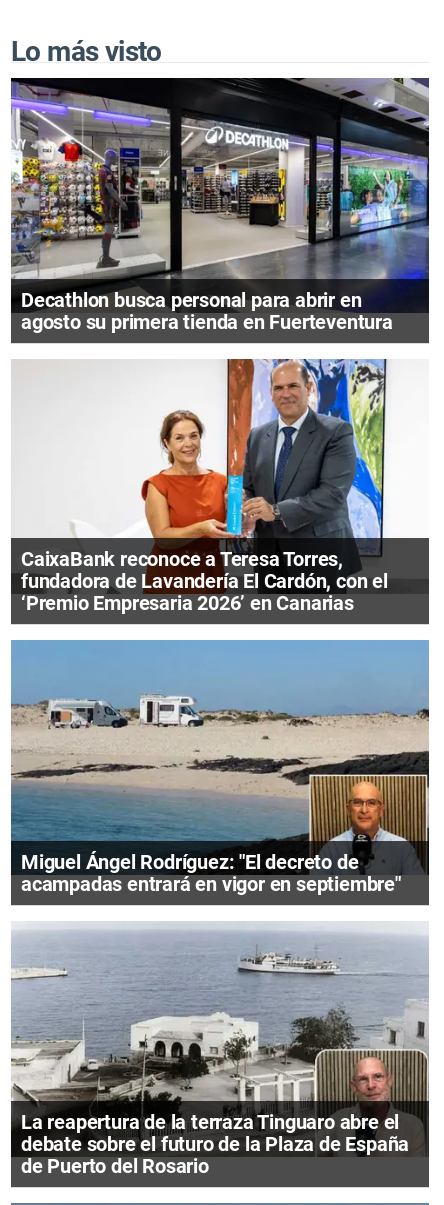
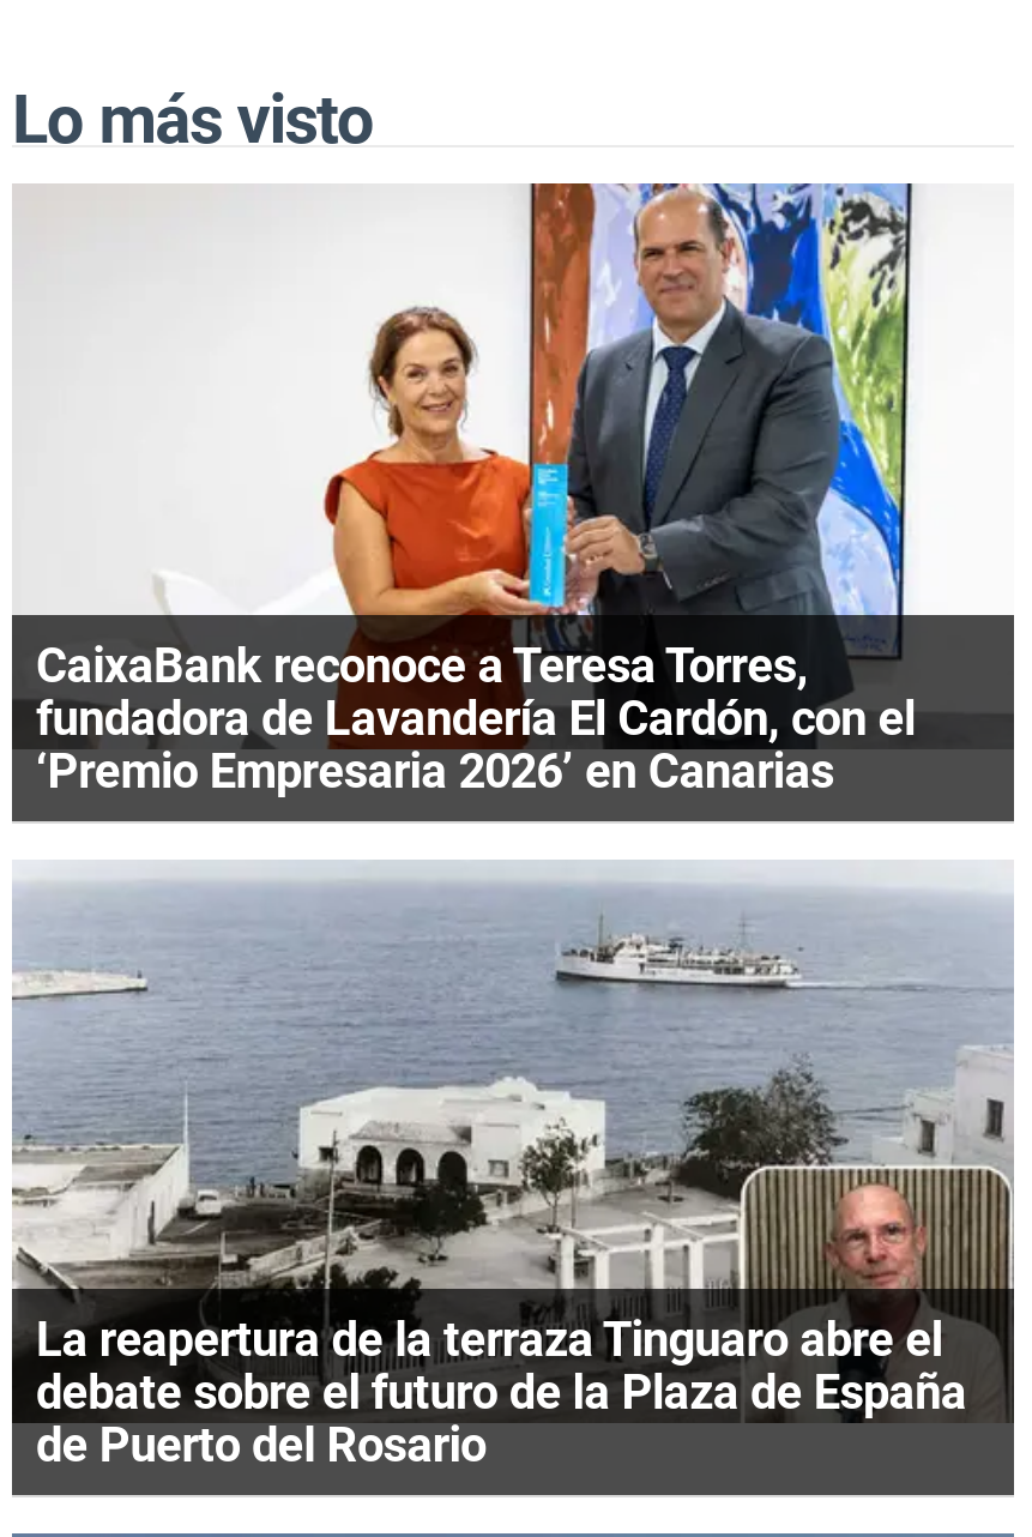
[10,77,430,334] [image] | Decathlon busca personal para abrir en | agosto su primera tienda en Fuerteventura -> none
[10,639,429,896] [image] | Miguel Ángel Rodríguez: "El decreto de | acampadas entrará en vigor en septiembre" -> none

